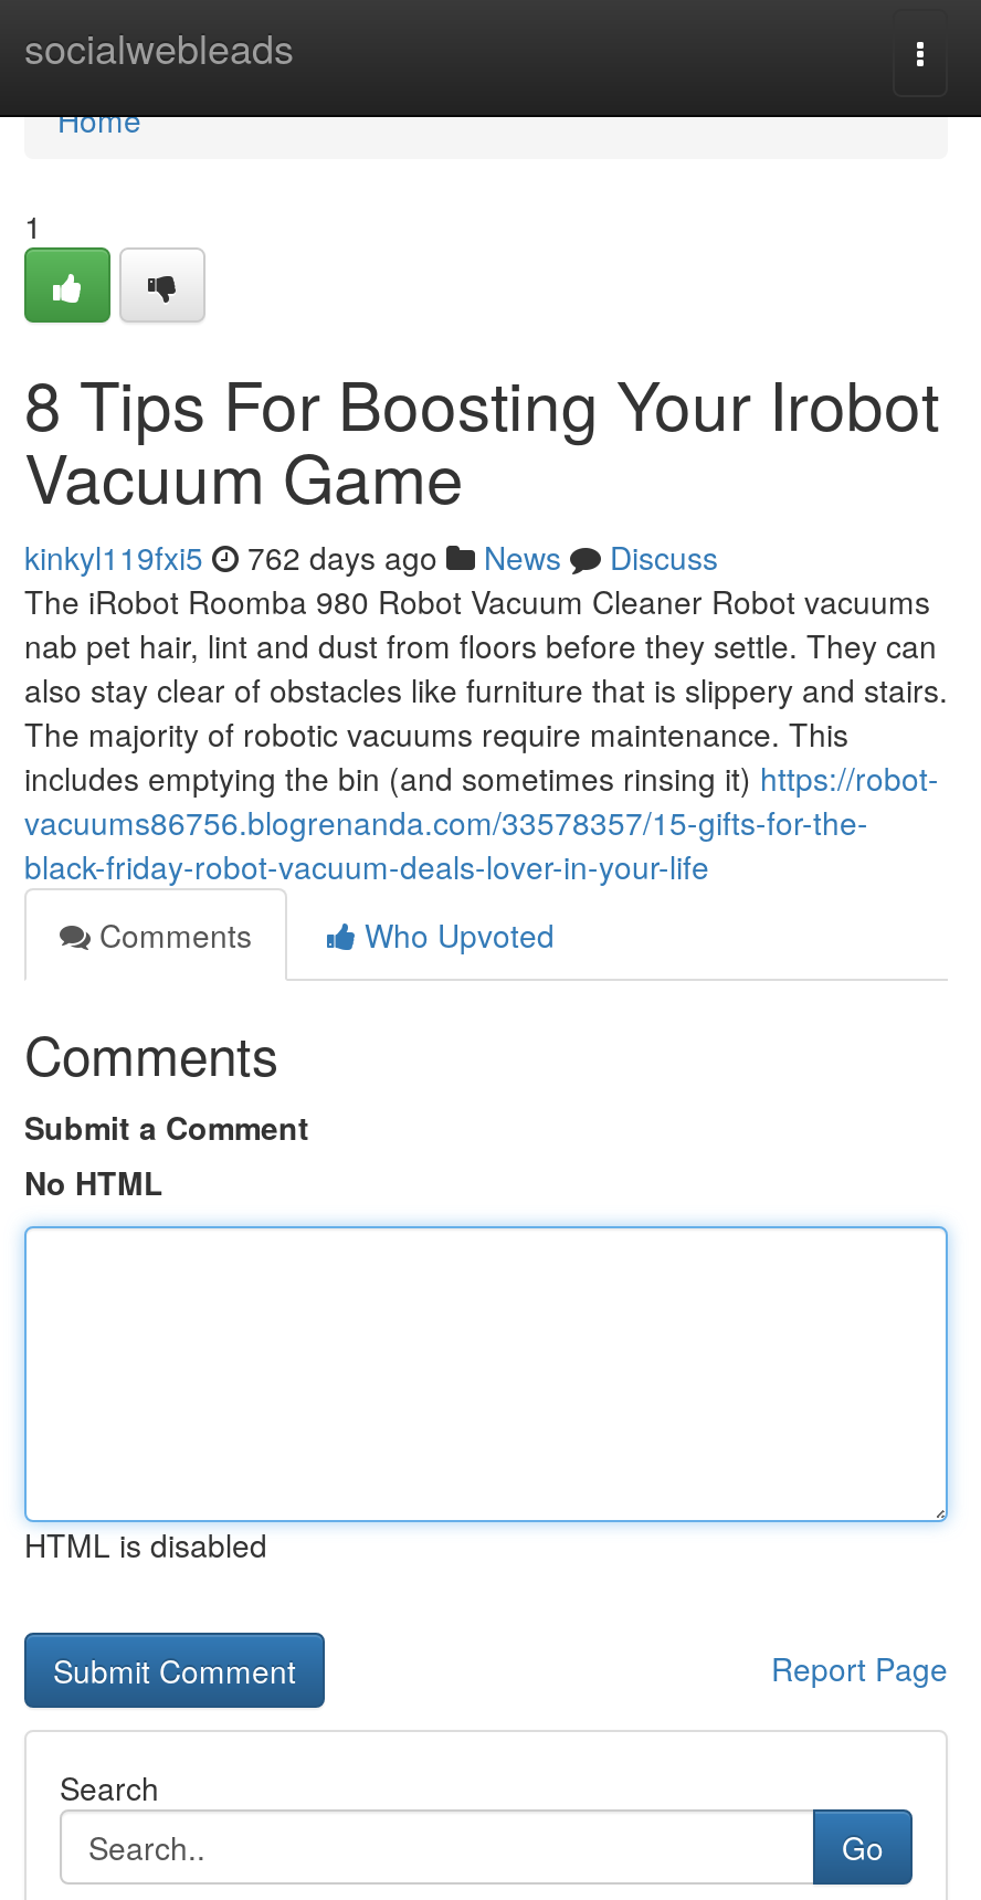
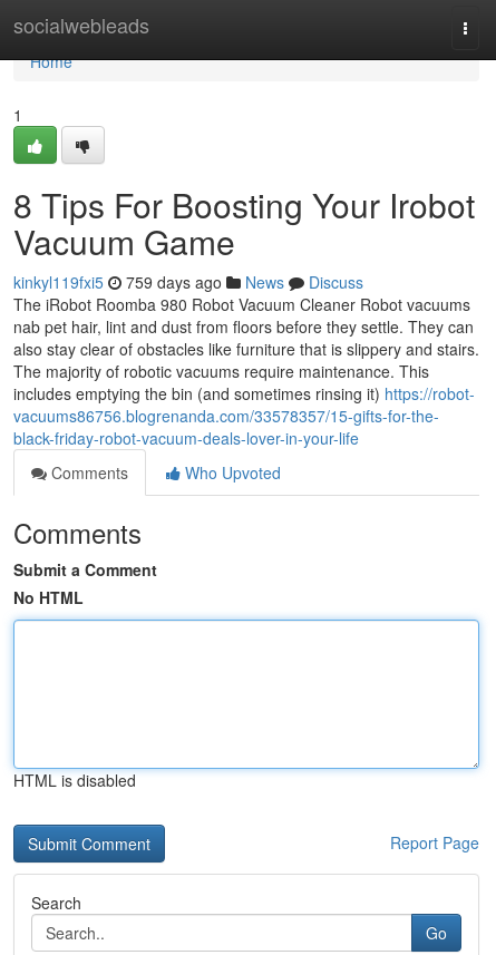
[24,535,718,579] kinkyl119fxi5 762 days ago News Discuss -> [13,271,363,293] kinkyl119fxi5 759 days ago News Discuss

